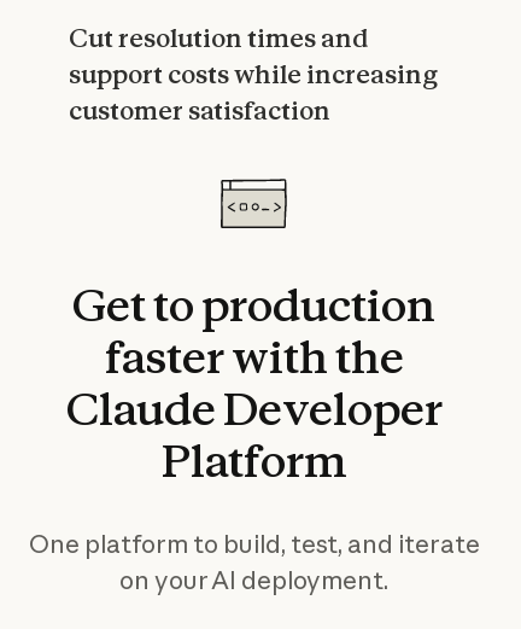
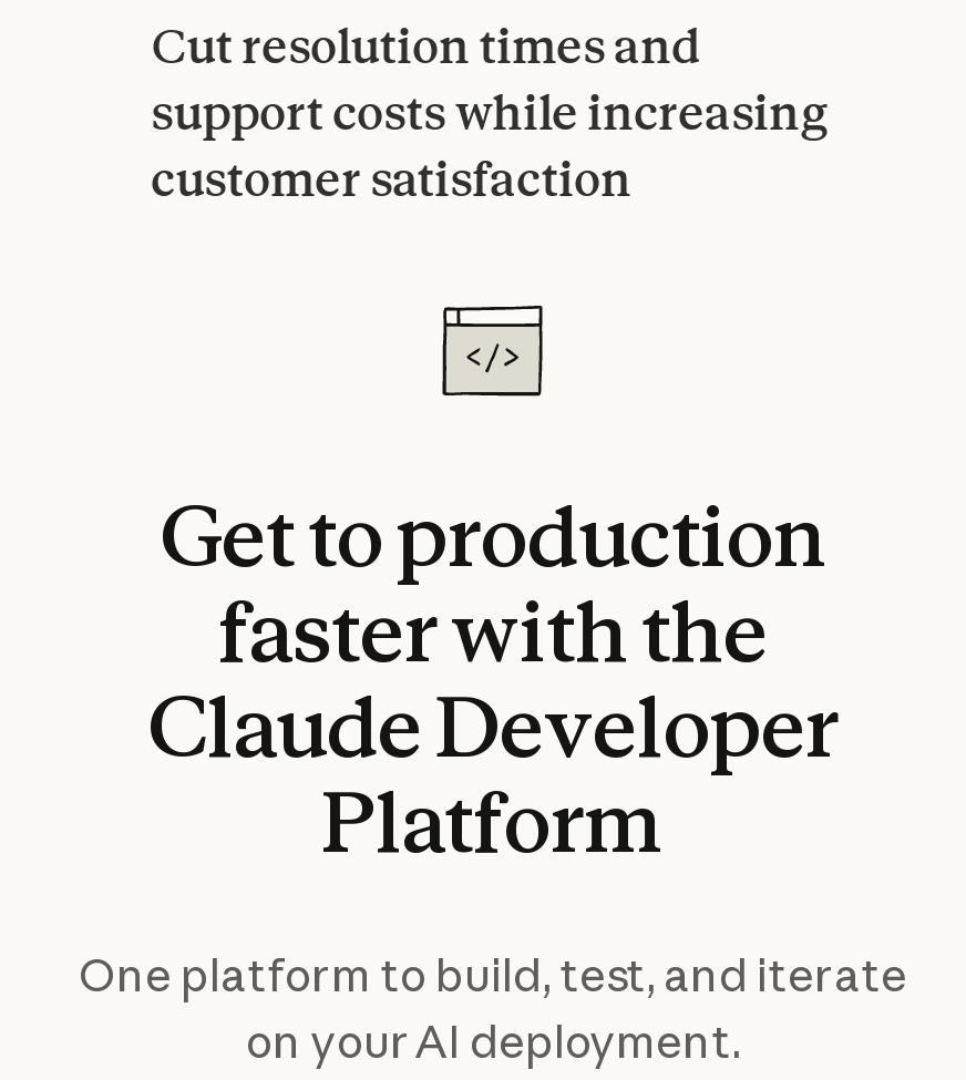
[219,177,288,229] [image] -> [431,305,553,395] [image]

